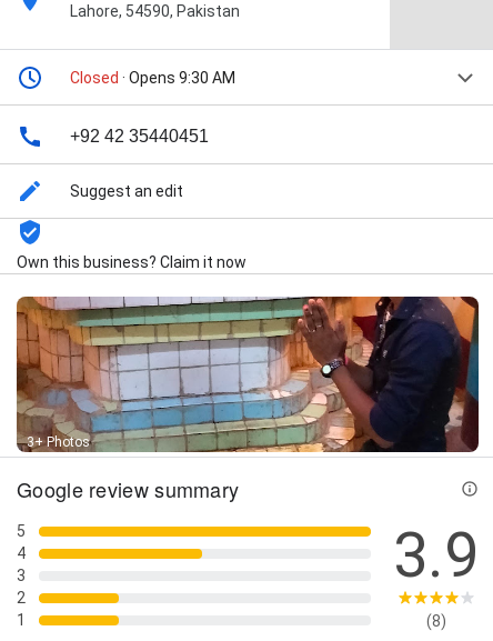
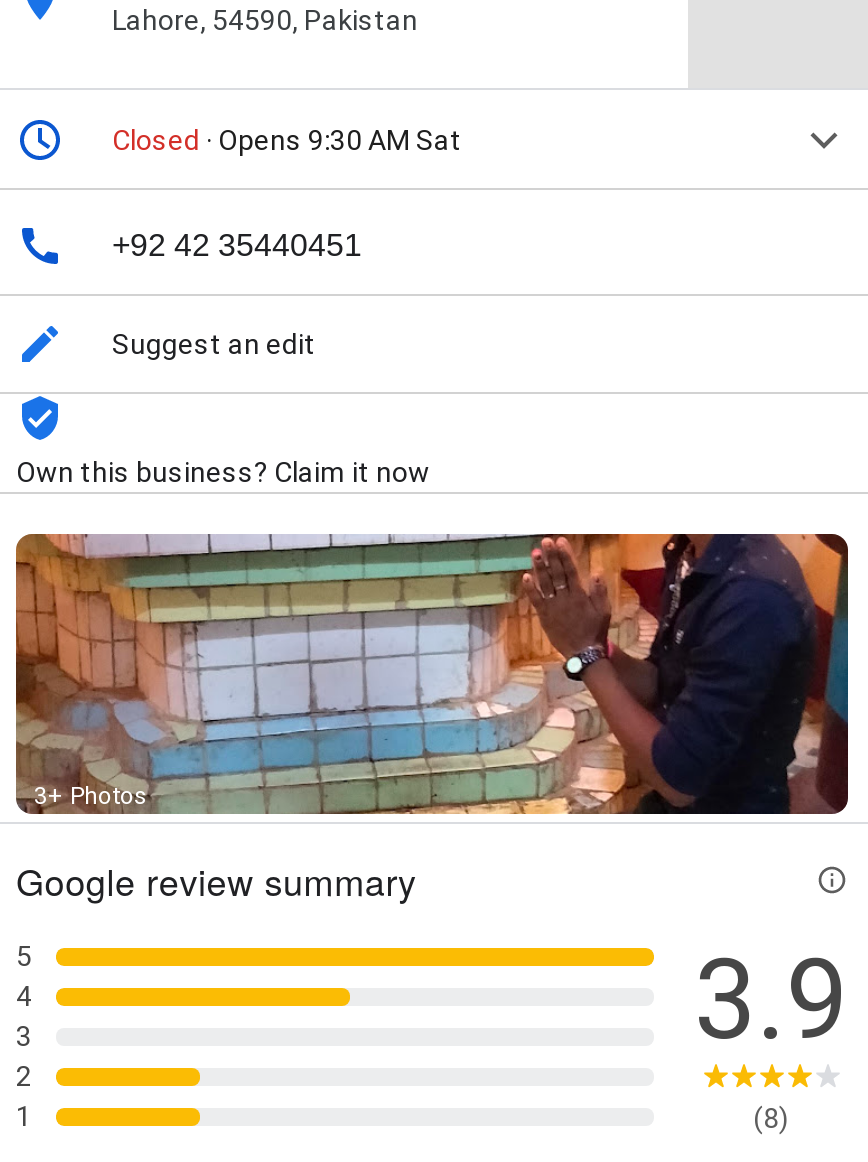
[70,69,235,87] Closed · Opens 9:30 AM -> [112,124,462,156] Closed · Opens 9:30 AM Sat

